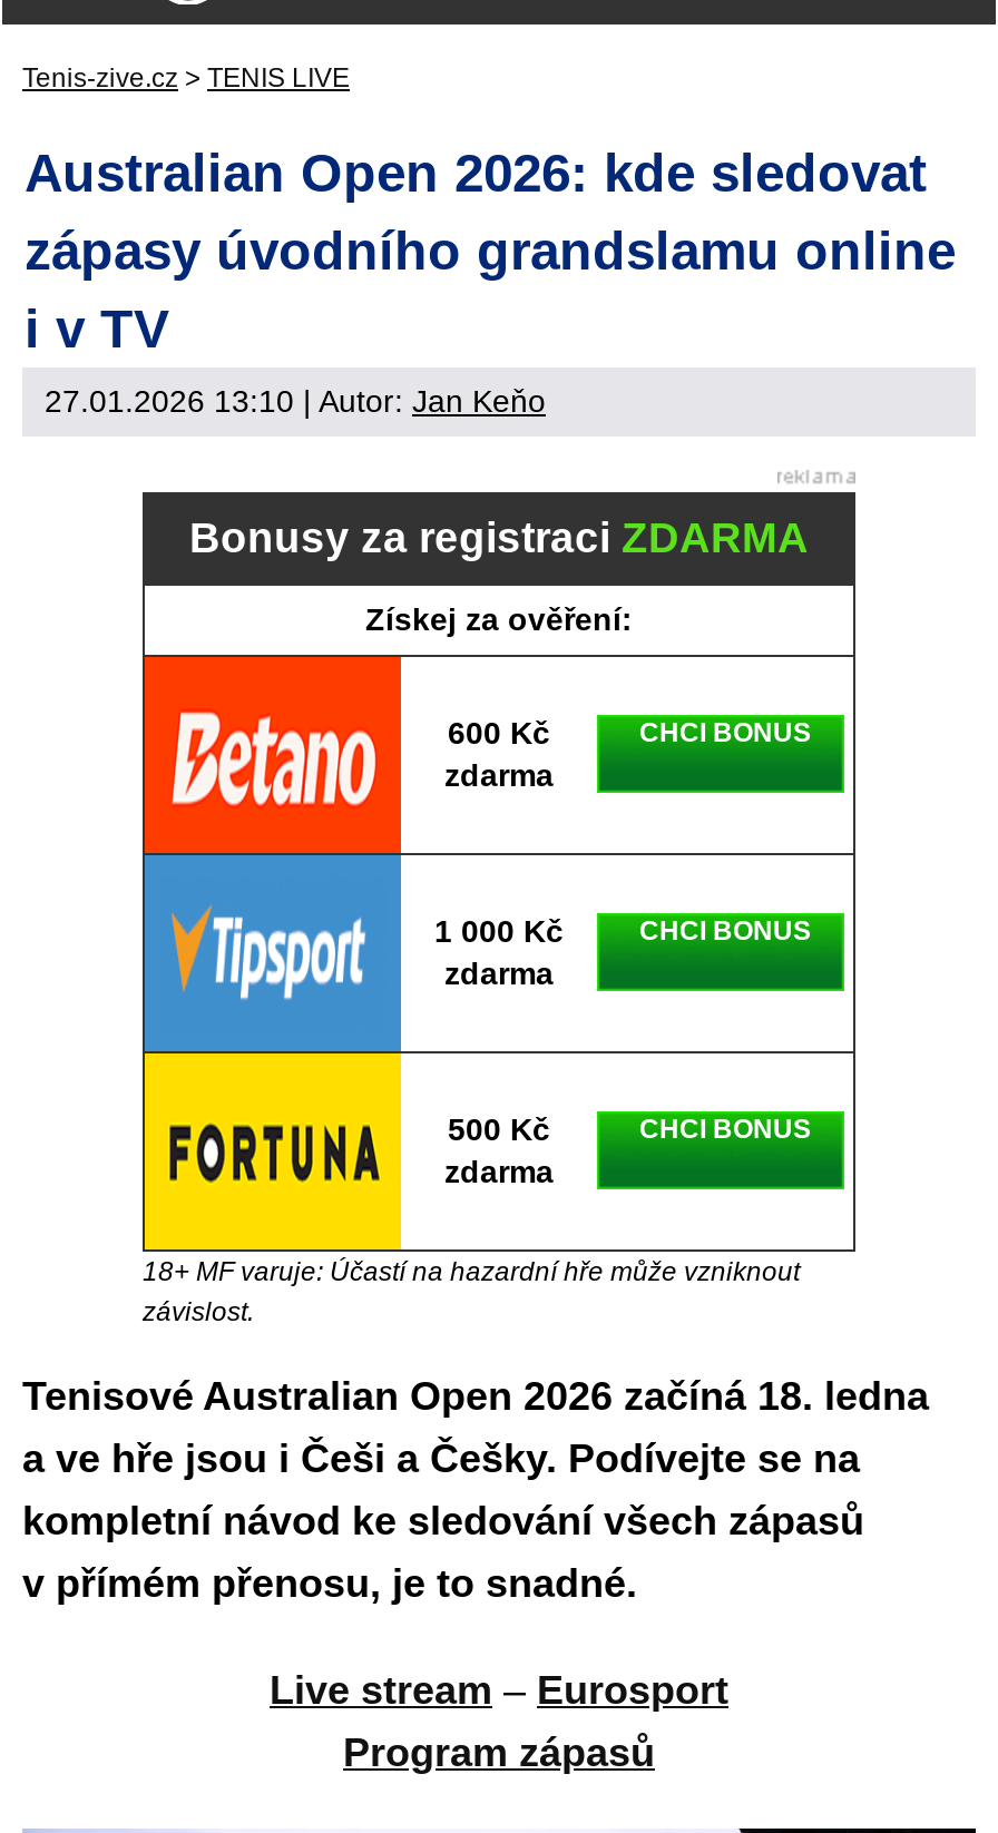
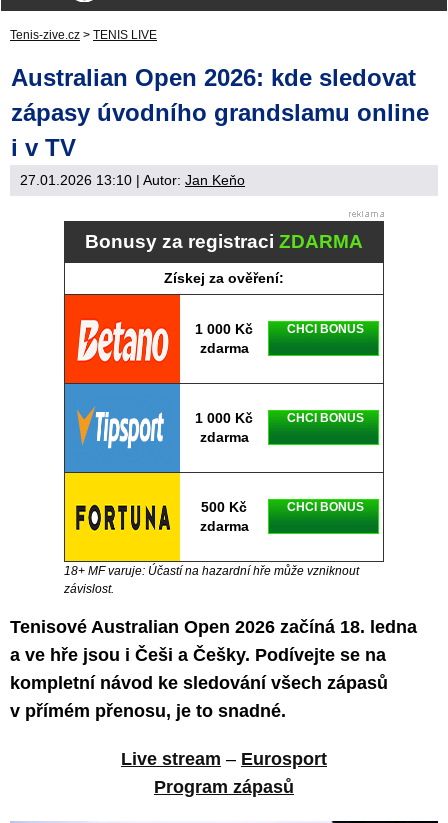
[448,715,550,751] 600 Kč -> [195,321,253,337] 1 000 Kč

